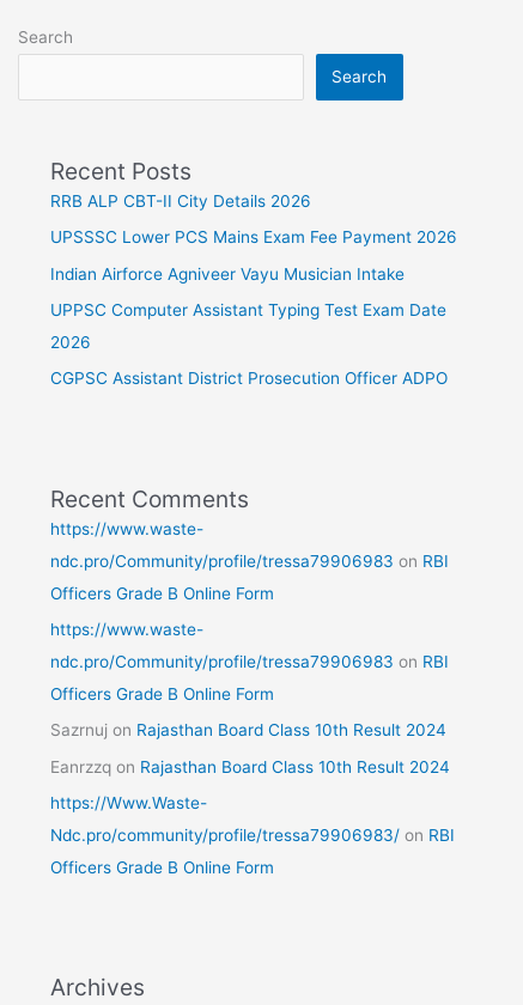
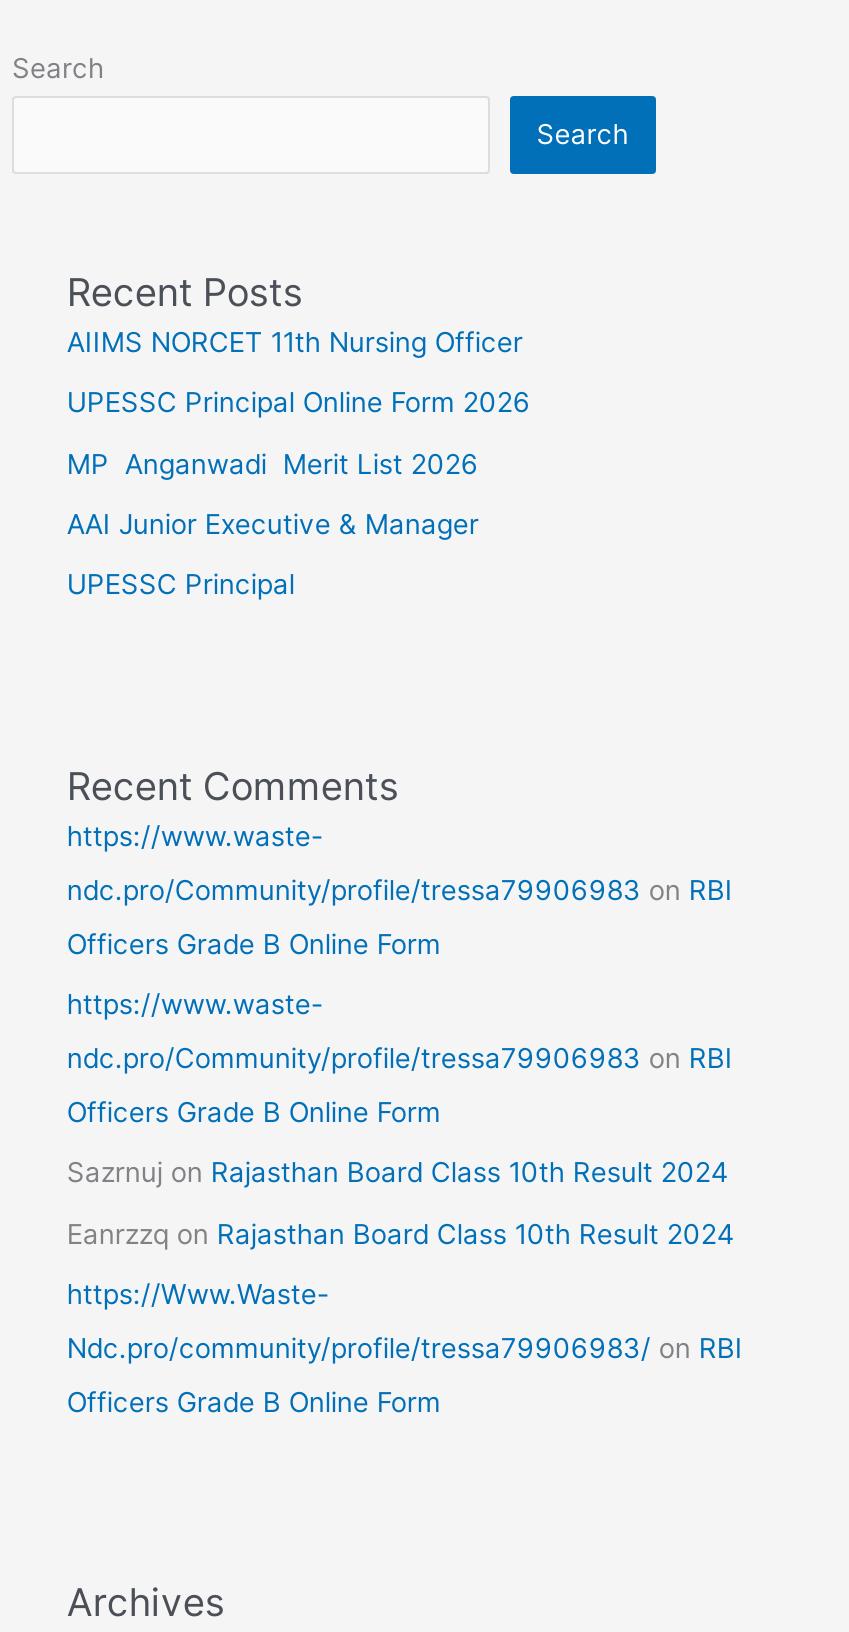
[51,191,458,388] RRB ALP CBT-II City Details 2026 | UPSSSC Lower PCS Mains Exam Fee Payment 2026 | Indian Airforce Agniveer Vayu Musician Intake | UPPSC Computer Assistant Typing Test Exam Date | 2026 | CGPSC Assistant District Prosecution Officer ADPO -> [67,326,531,601] AIIMS NORCET 11th Nursing Officer | UPESSC Principal Online Form 2026 | MP Anganwadi Merit List 2026 | AAI Junior Executive & Manager | UPESSC Principal

